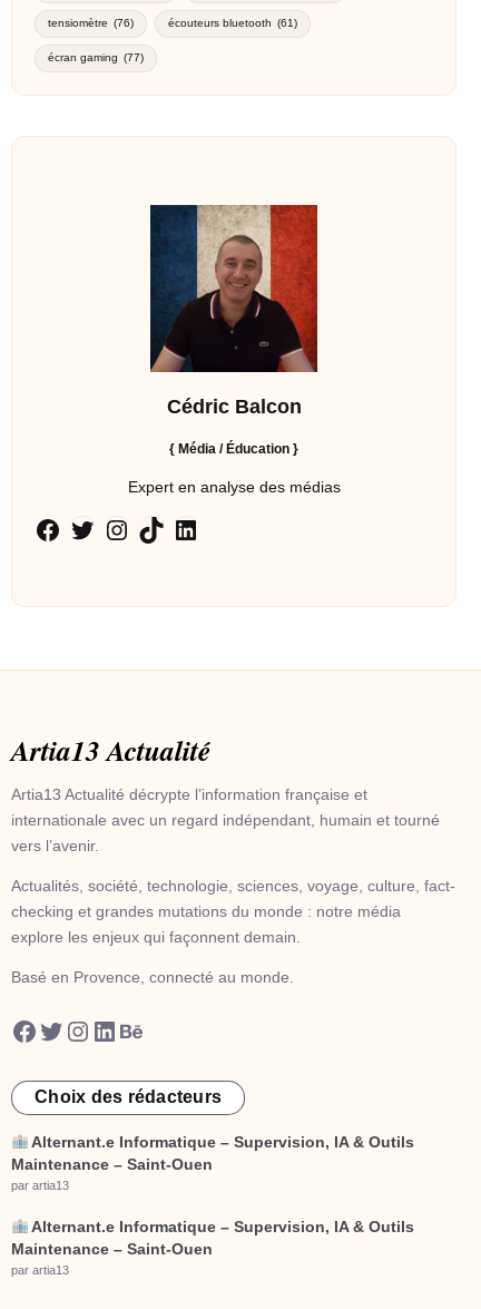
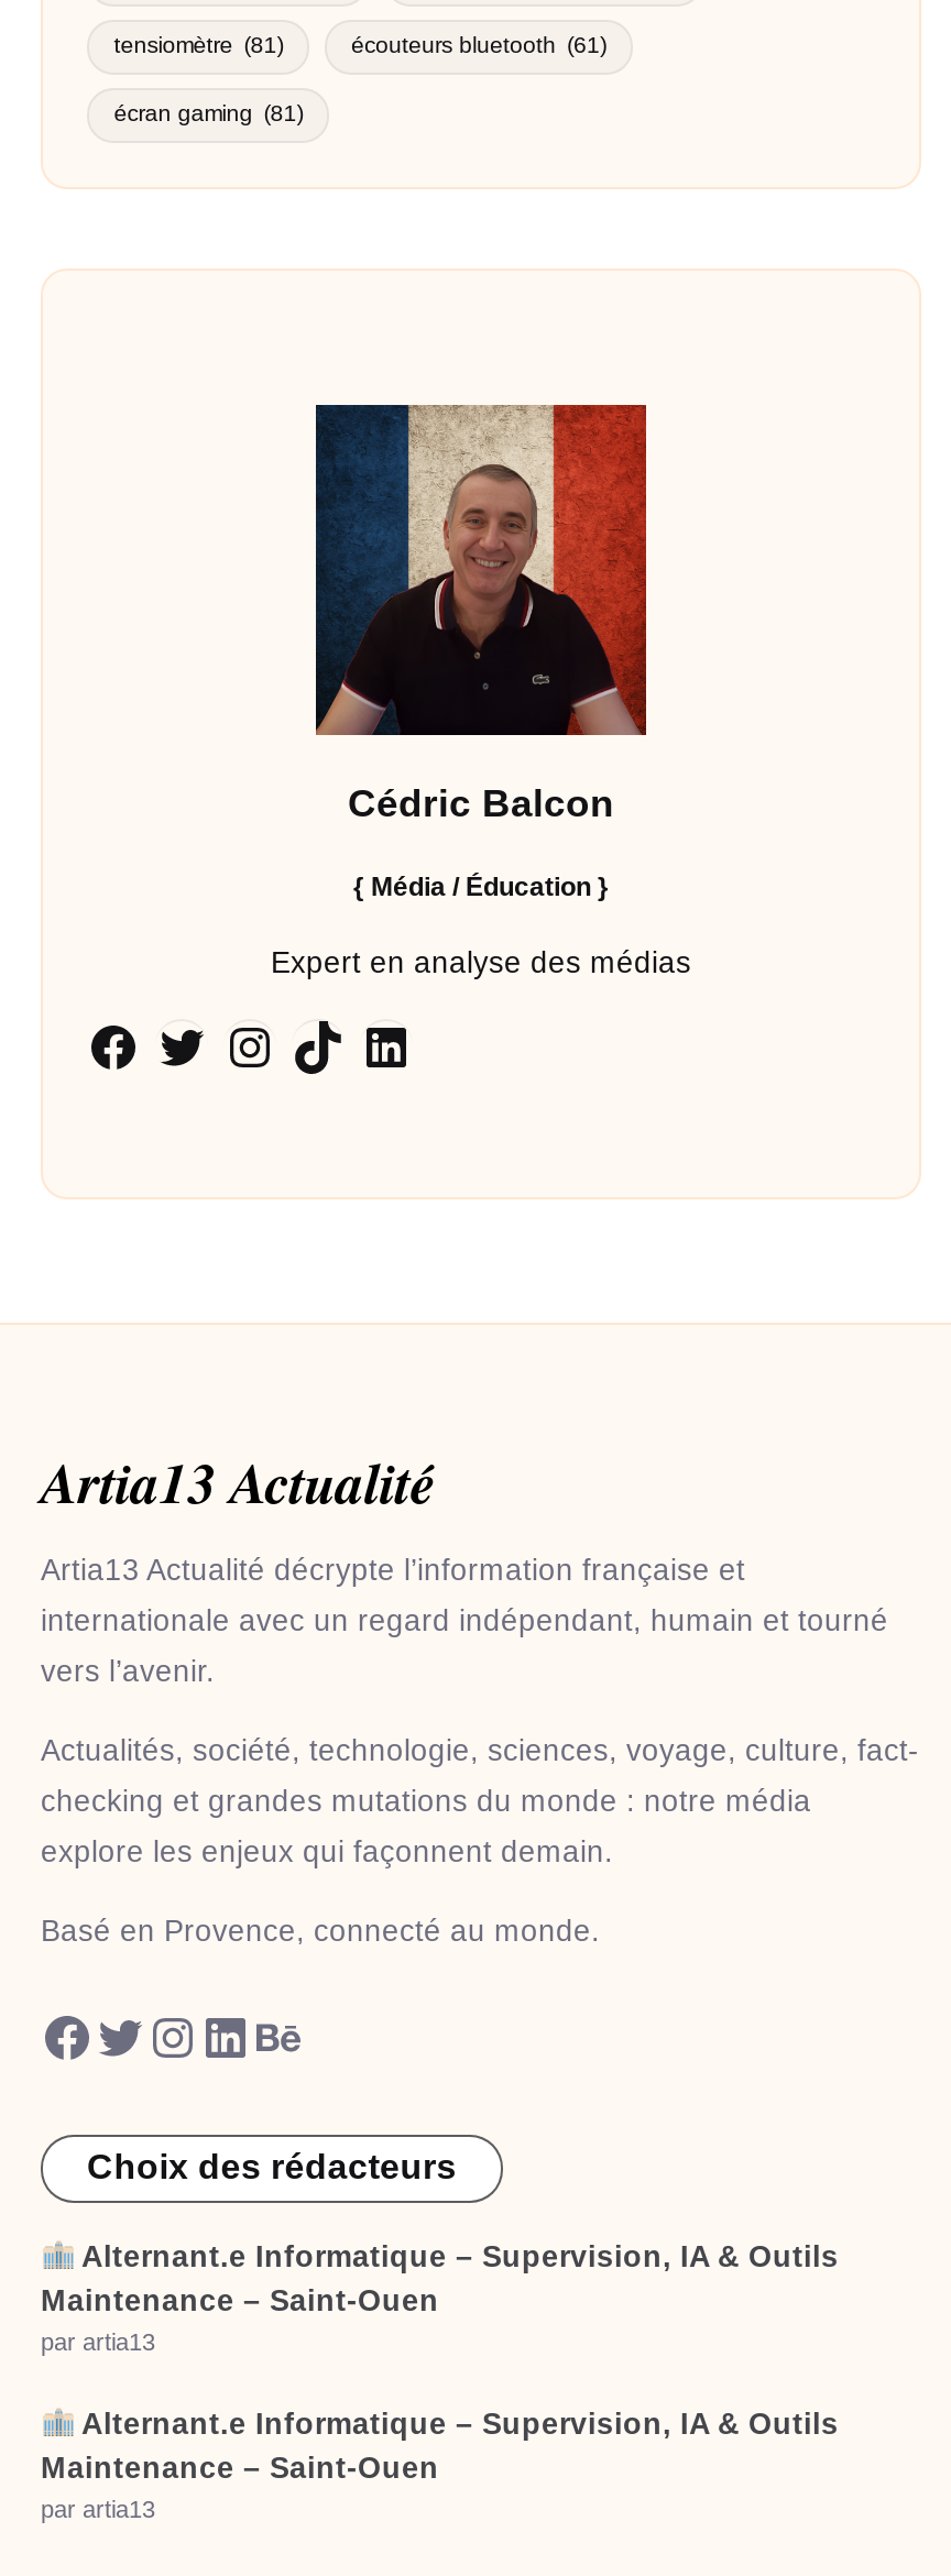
[48,17,134,29] tensiomètre (76) -> [114,34,283,58] tensiomètre (81)
[48,52,144,64] écran gaming (77) -> [114,102,303,127] écran gaming (81)

